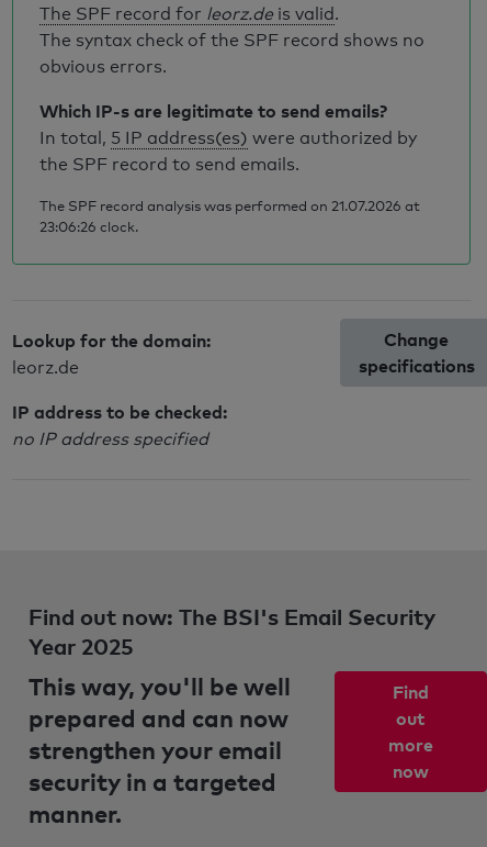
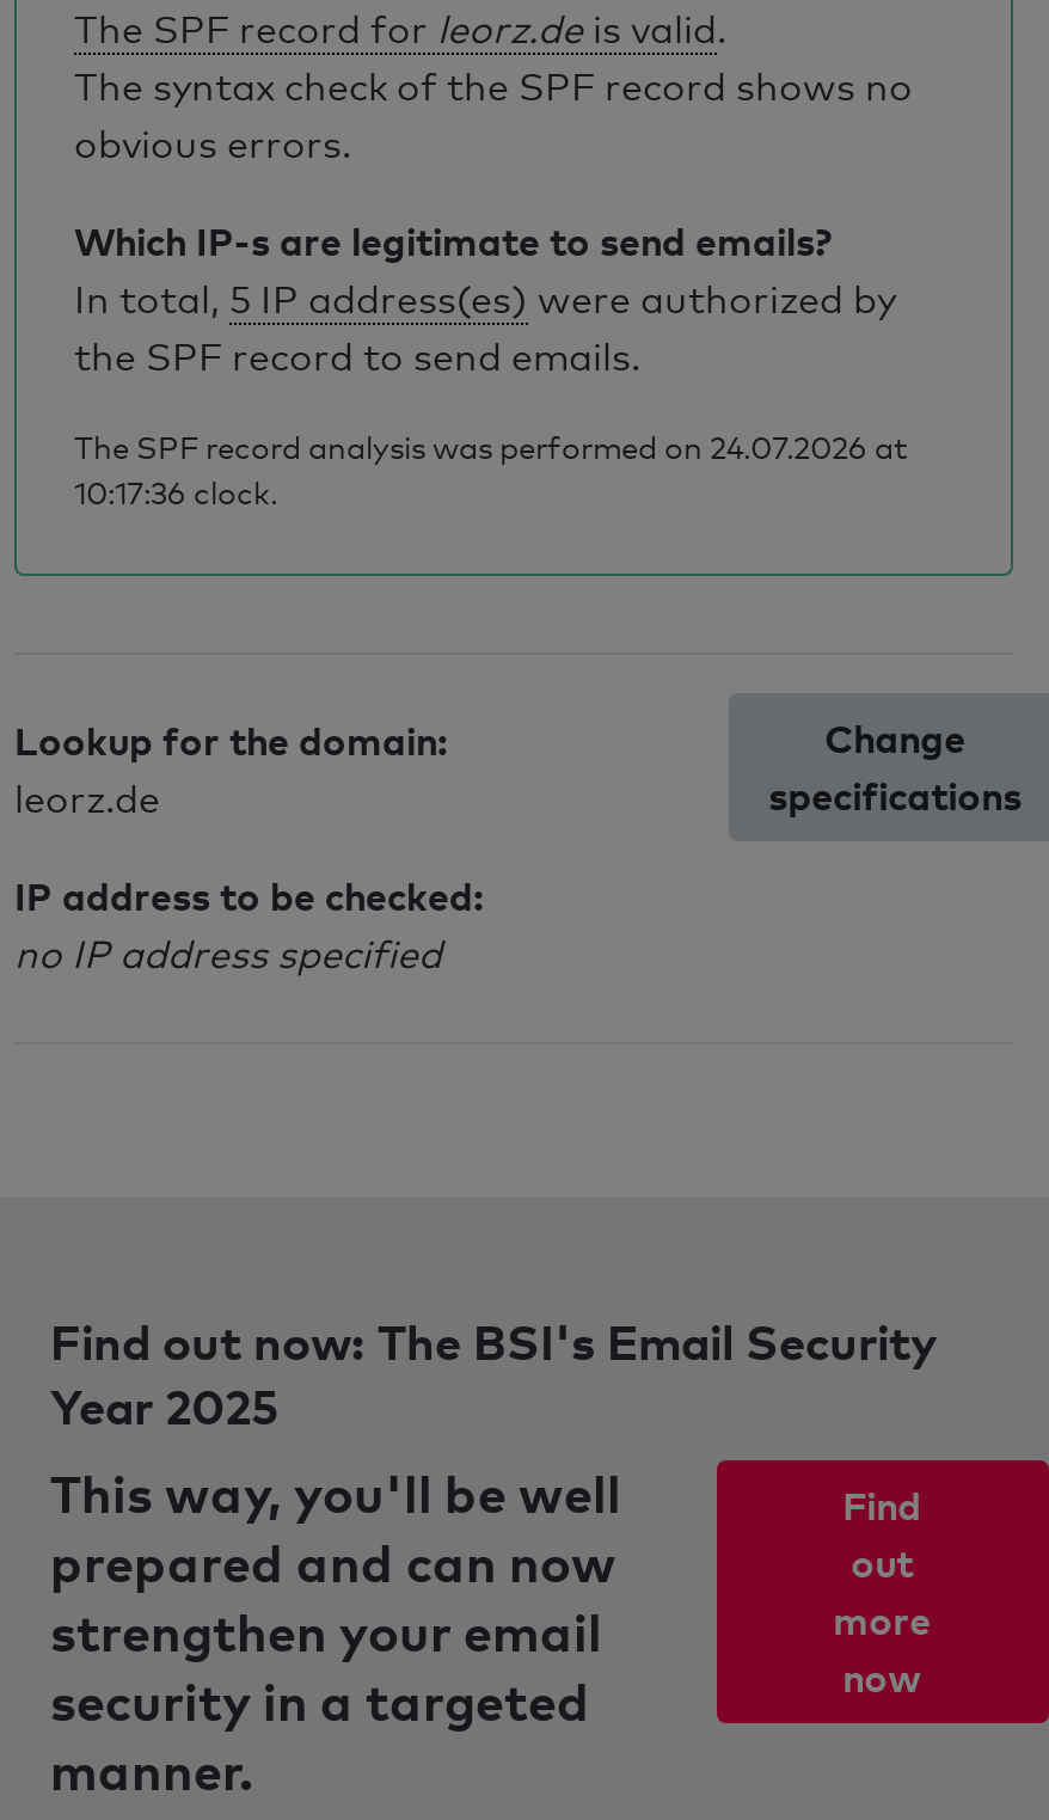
[39,197,420,214] The SPF record analysis was performed on 21.07.2026 at -> [74,428,908,466] The SPF record analysis was performed on 24.07.2026 at
[39,218,138,235] 23:06:26 clock. -> [74,473,277,511] 10:17:36 clock.

